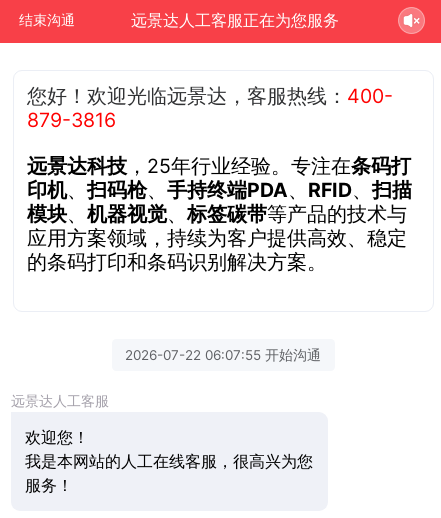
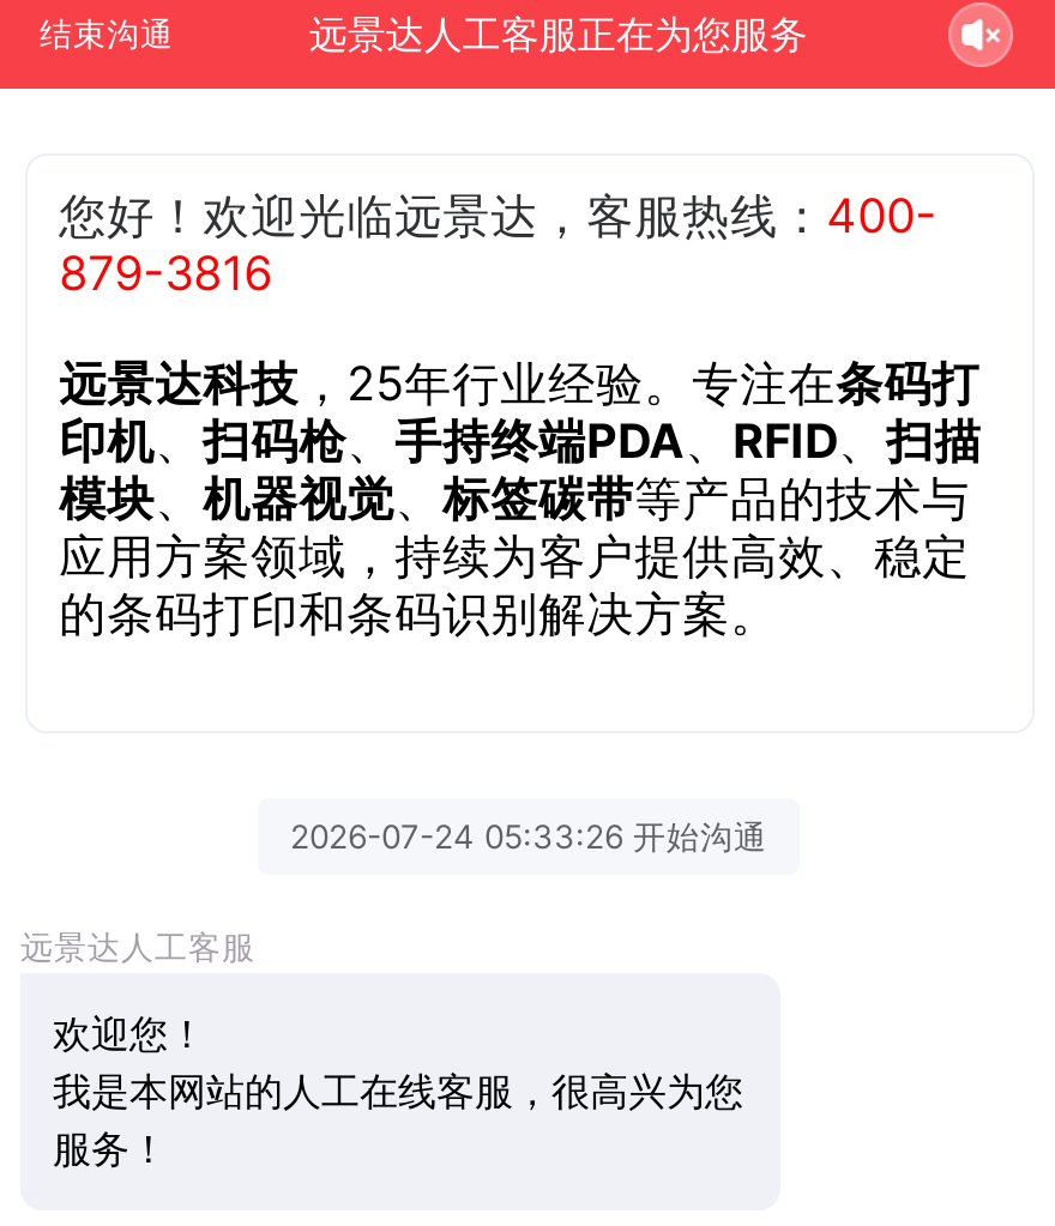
[125,347,321,363] 2026-07-22 06:07:55 开始沟通 -> [290,817,767,855] 2026-07-24 05:33:26 开始沟通

